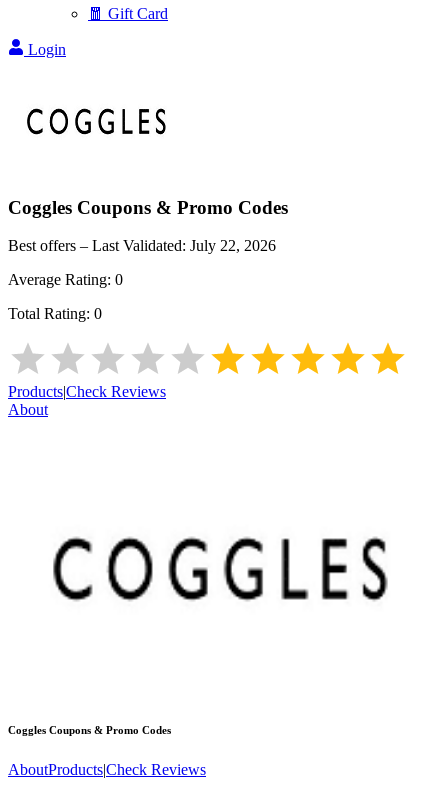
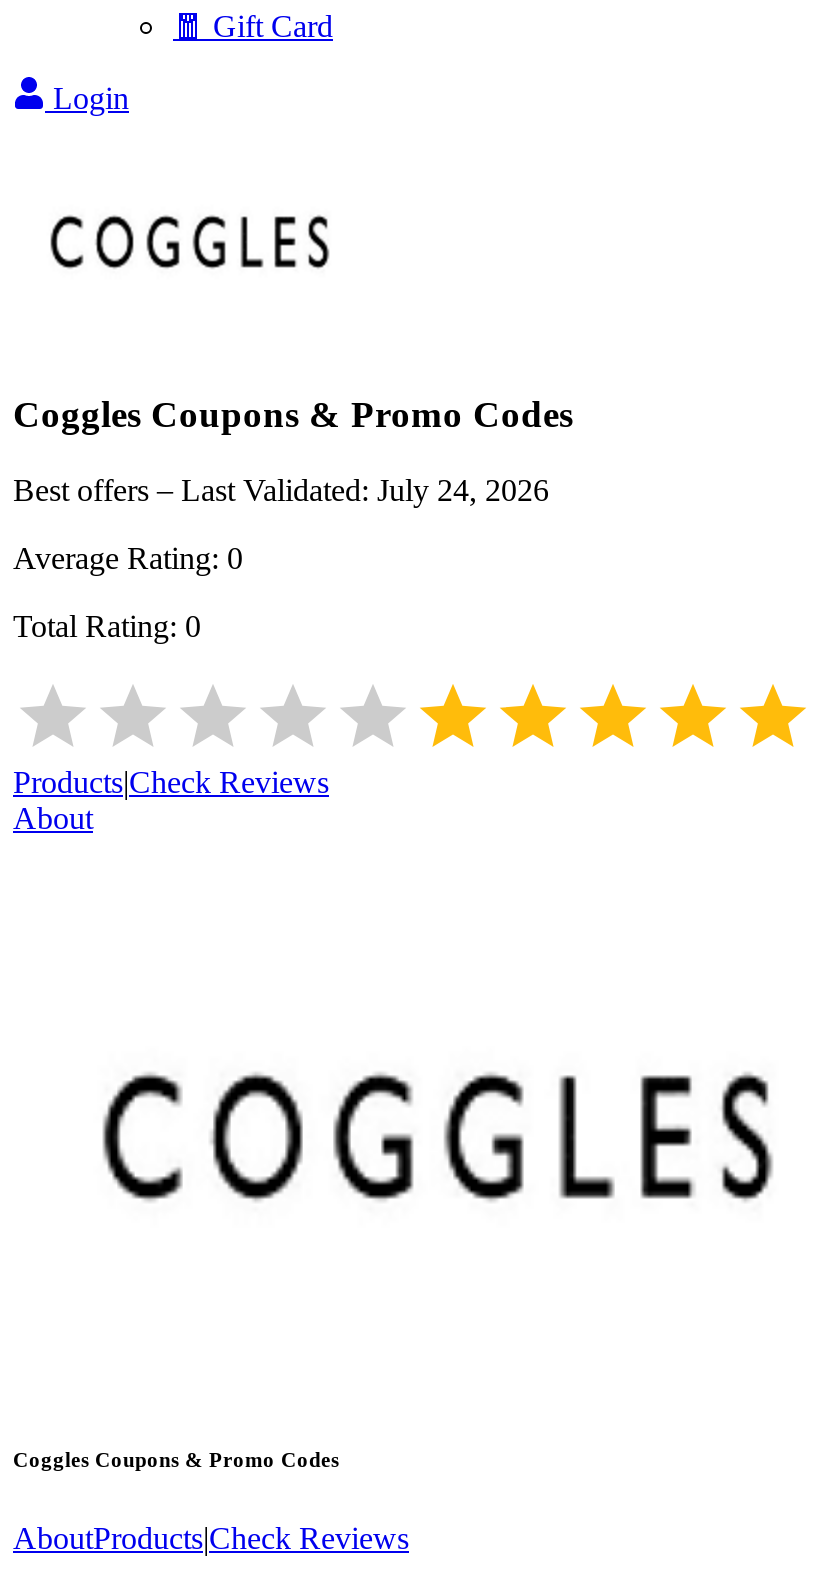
[8,237,276,254] Best offers – Last Validated: July 22, 2026 -> [13,474,549,508] Best offers – Last Validated: July 24, 2026

